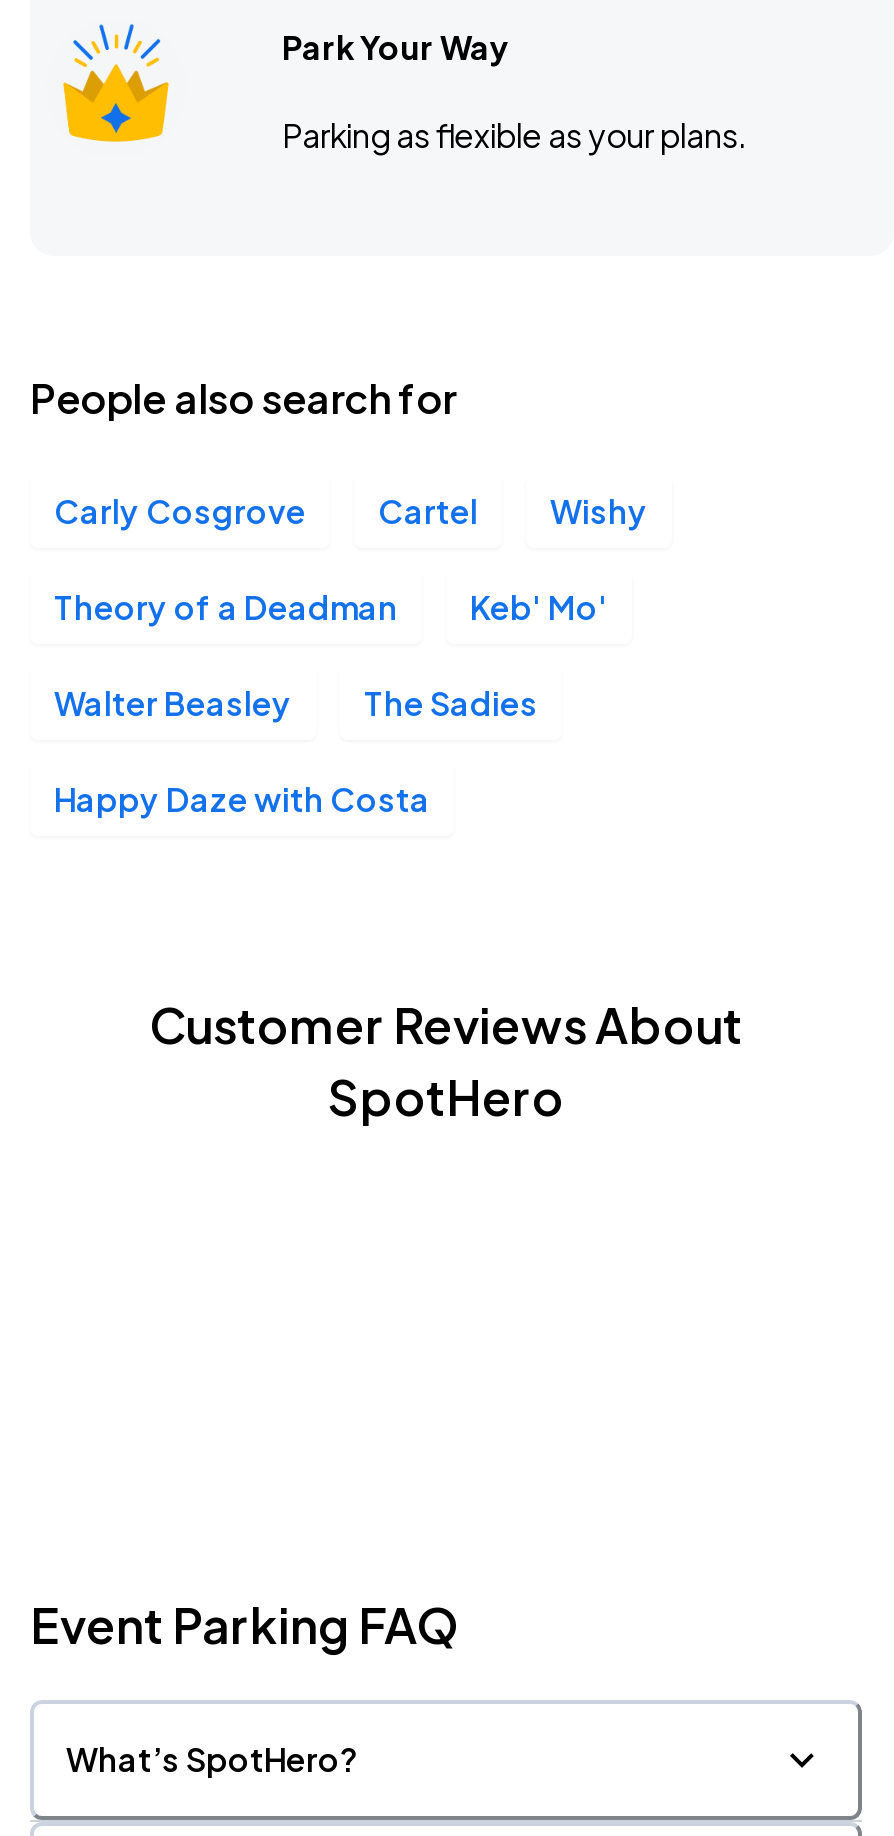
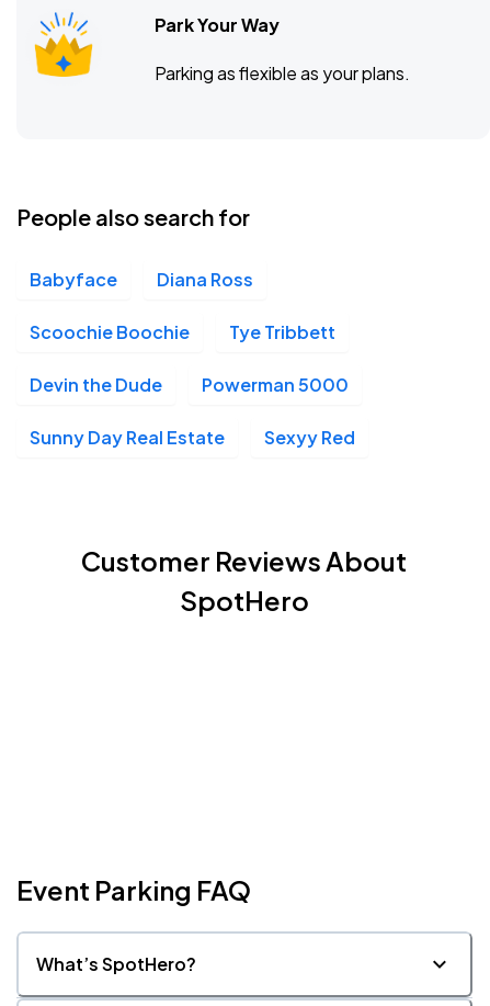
[54,490,648,532] Carly Cosgrove | Cartel | Wishy -> [30,268,253,291] Babyface | Diana Ross
[54,586,608,628] Theory of a Deadman | Keb' Mo' -> [30,320,335,343] Scoochie Boochie | Tye Tribbett
[54,682,538,724] Walter Beasley | The Sadies -> [30,373,349,396] Devin the Dude | Powerman 5000
[54,778,430,820] Happy Daze with Costa -> [30,426,355,449] Sunny Day Real Estate | Sexyy Red

